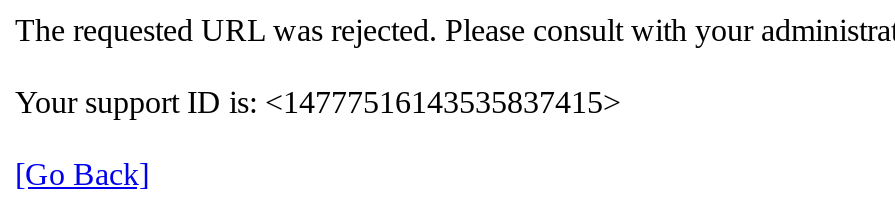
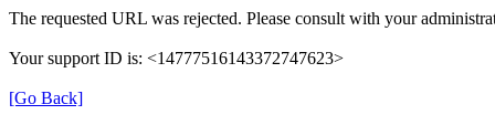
[15,85,621,119] Your support ID is: <14777516143535837415> -> [9,49,344,67] Your support ID is: <14777516143372747623>

